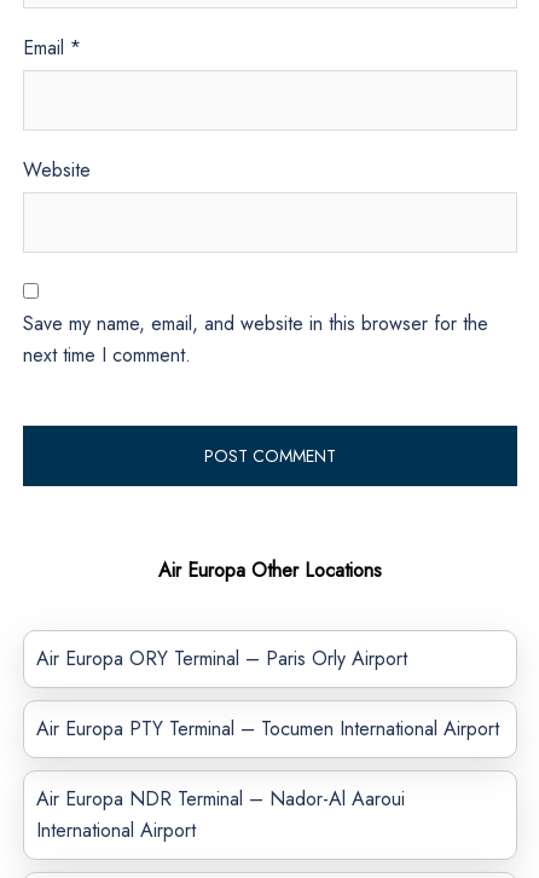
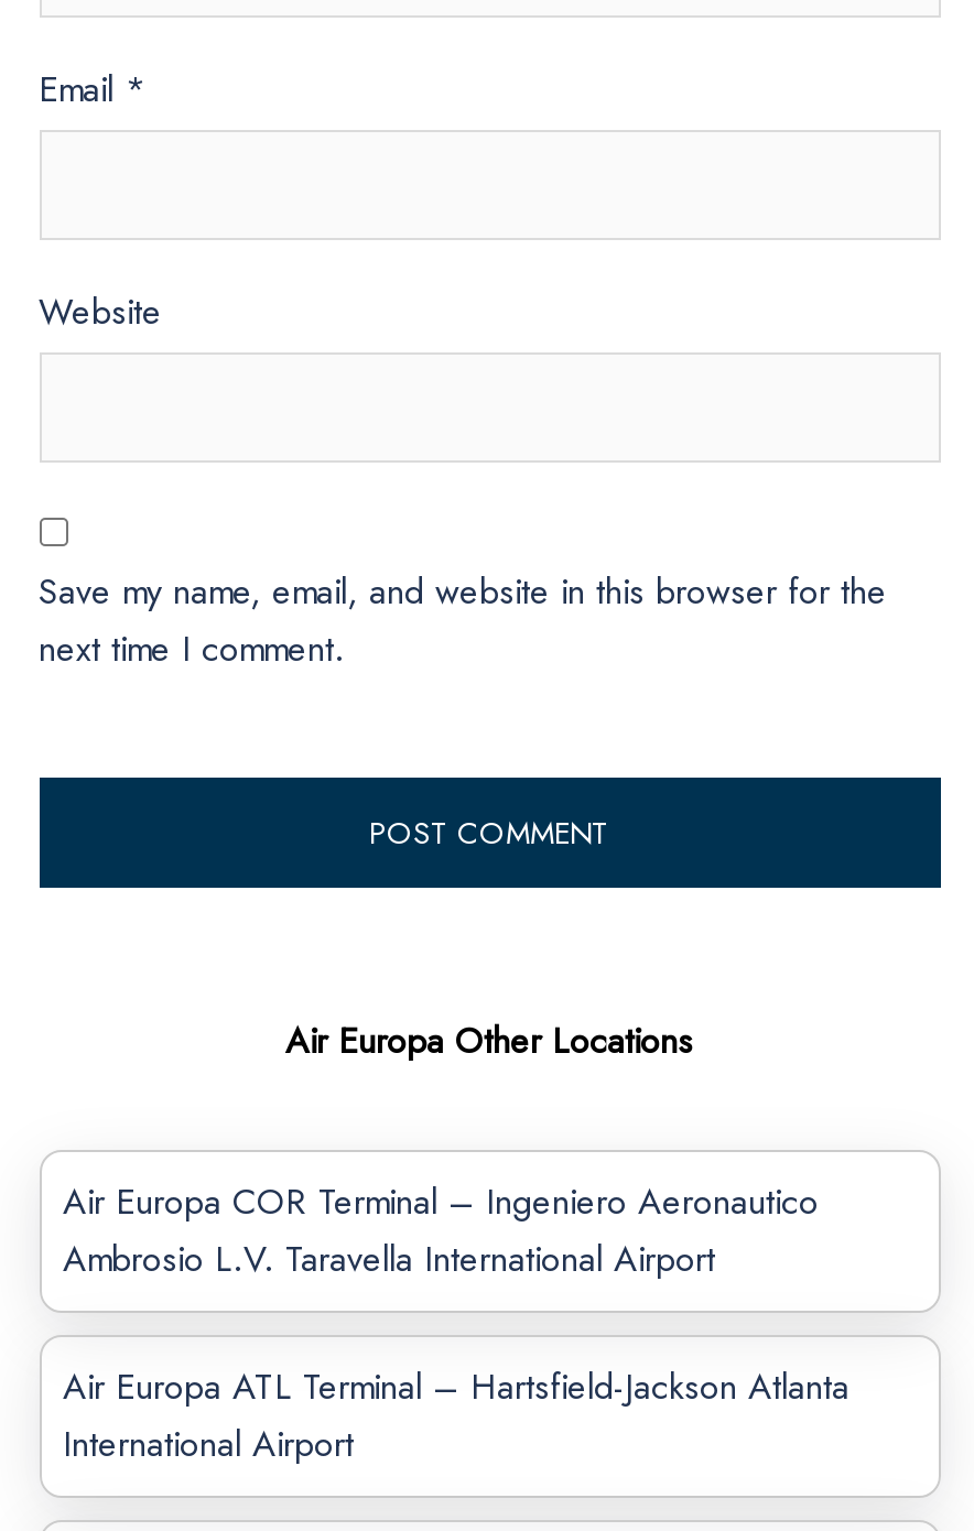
[36,645,499,813] Air Europa ORY Terminal – Paris Orly Airport | Air Europa PTY Terminal – Tocumen International Airport | Air Europa NDR Terminal – Nador-Al Aaroui -> [63,1177,849,1413] Air Europa COR Terminal – Ingeniero Aeronautico | Ambrosio L.V. Taravella International Airport | Air Europa ATL Terminal – Hartsfield-Jackson Atlanta

